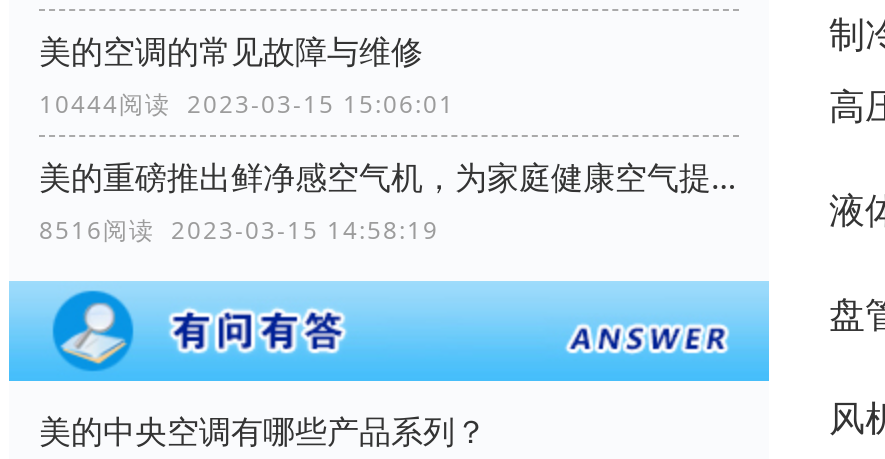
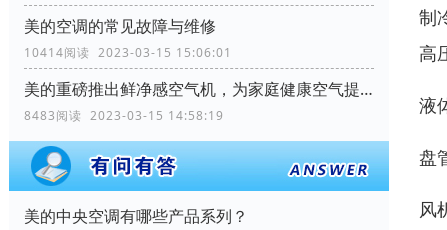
[39,87,455,121] 10444阅读 2023-03-15 15:06:01 -> [24,44,232,61] 10414阅读 2023-03-15 15:06:01
[39,213,439,247] 8516阅读 2023-03-15 14:58:19 -> [24,107,224,124] 8483阅读 2023-03-15 14:58:19

